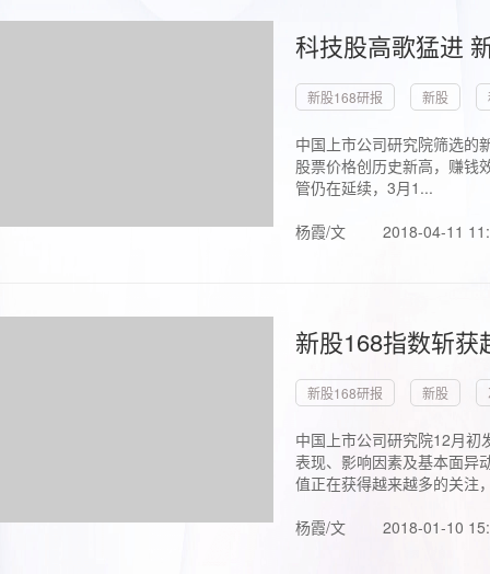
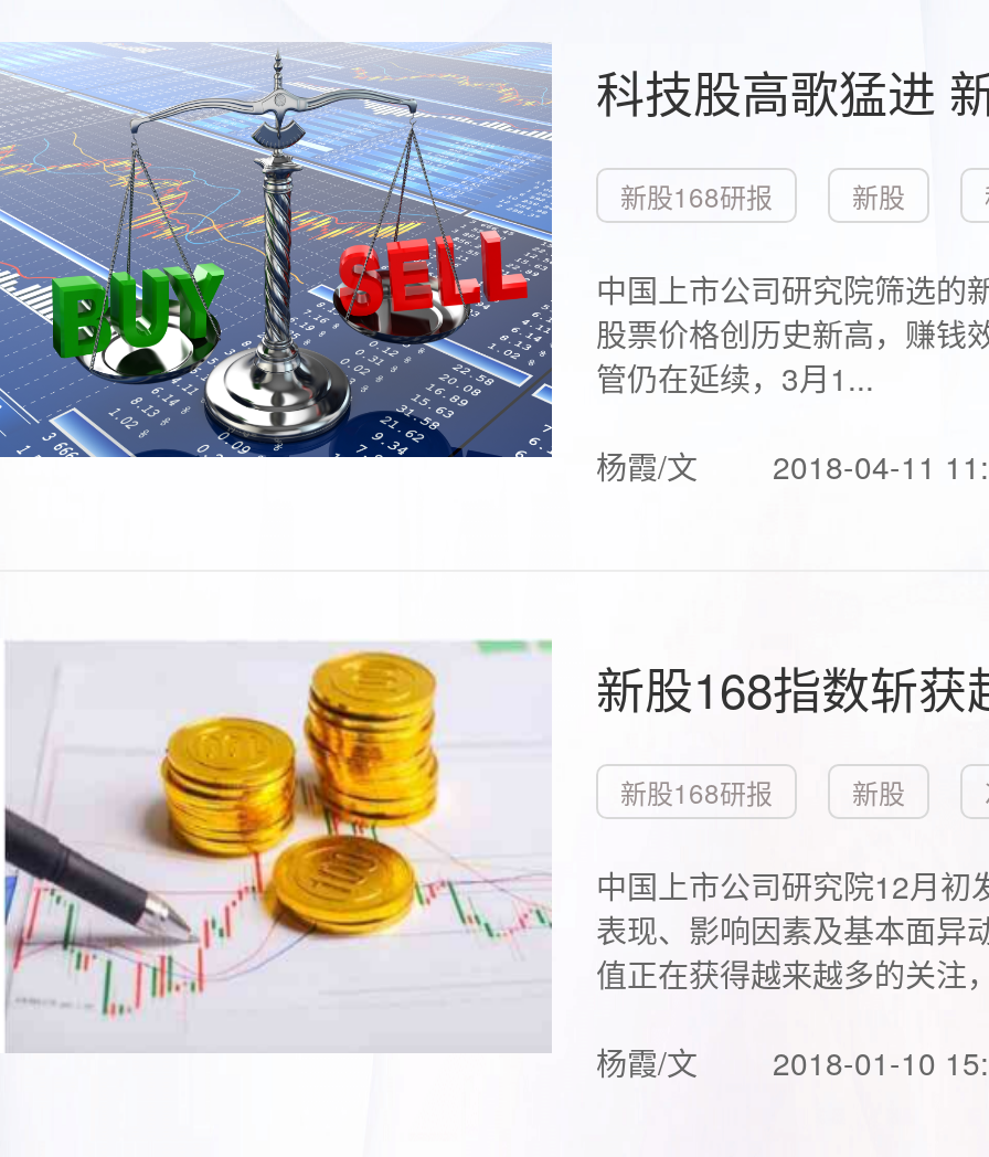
none -> [7,44,552,459] [image]
none -> [7,640,550,1051] [image]

